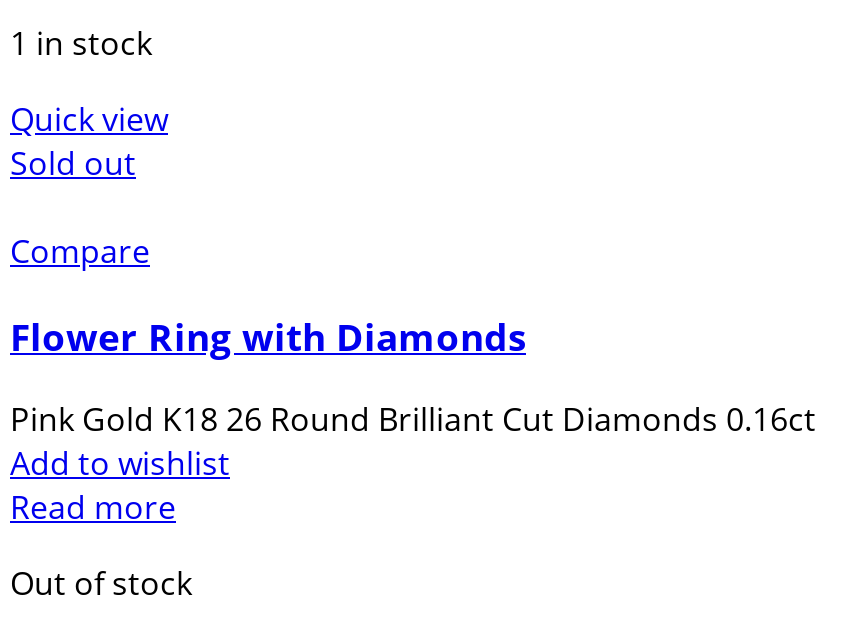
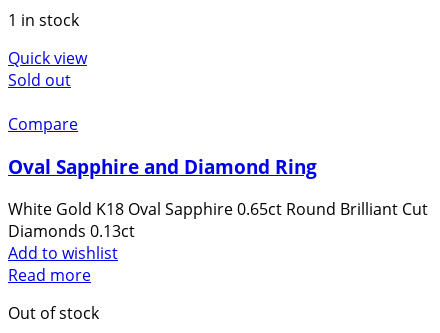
[10,310,526,360] Flower Ring with Diamonds -> [8,154,317,179] Oval Sapphire and Diamond Ring
[10,398,816,442] Pink Gold K18 26 Round Brilliant Cut Diamonds 0.16ct -> [8,198,428,242] White Gold K18 Oval Sapphire 0.65ct Round Brilliant Cut | Diamonds 0.13ct

